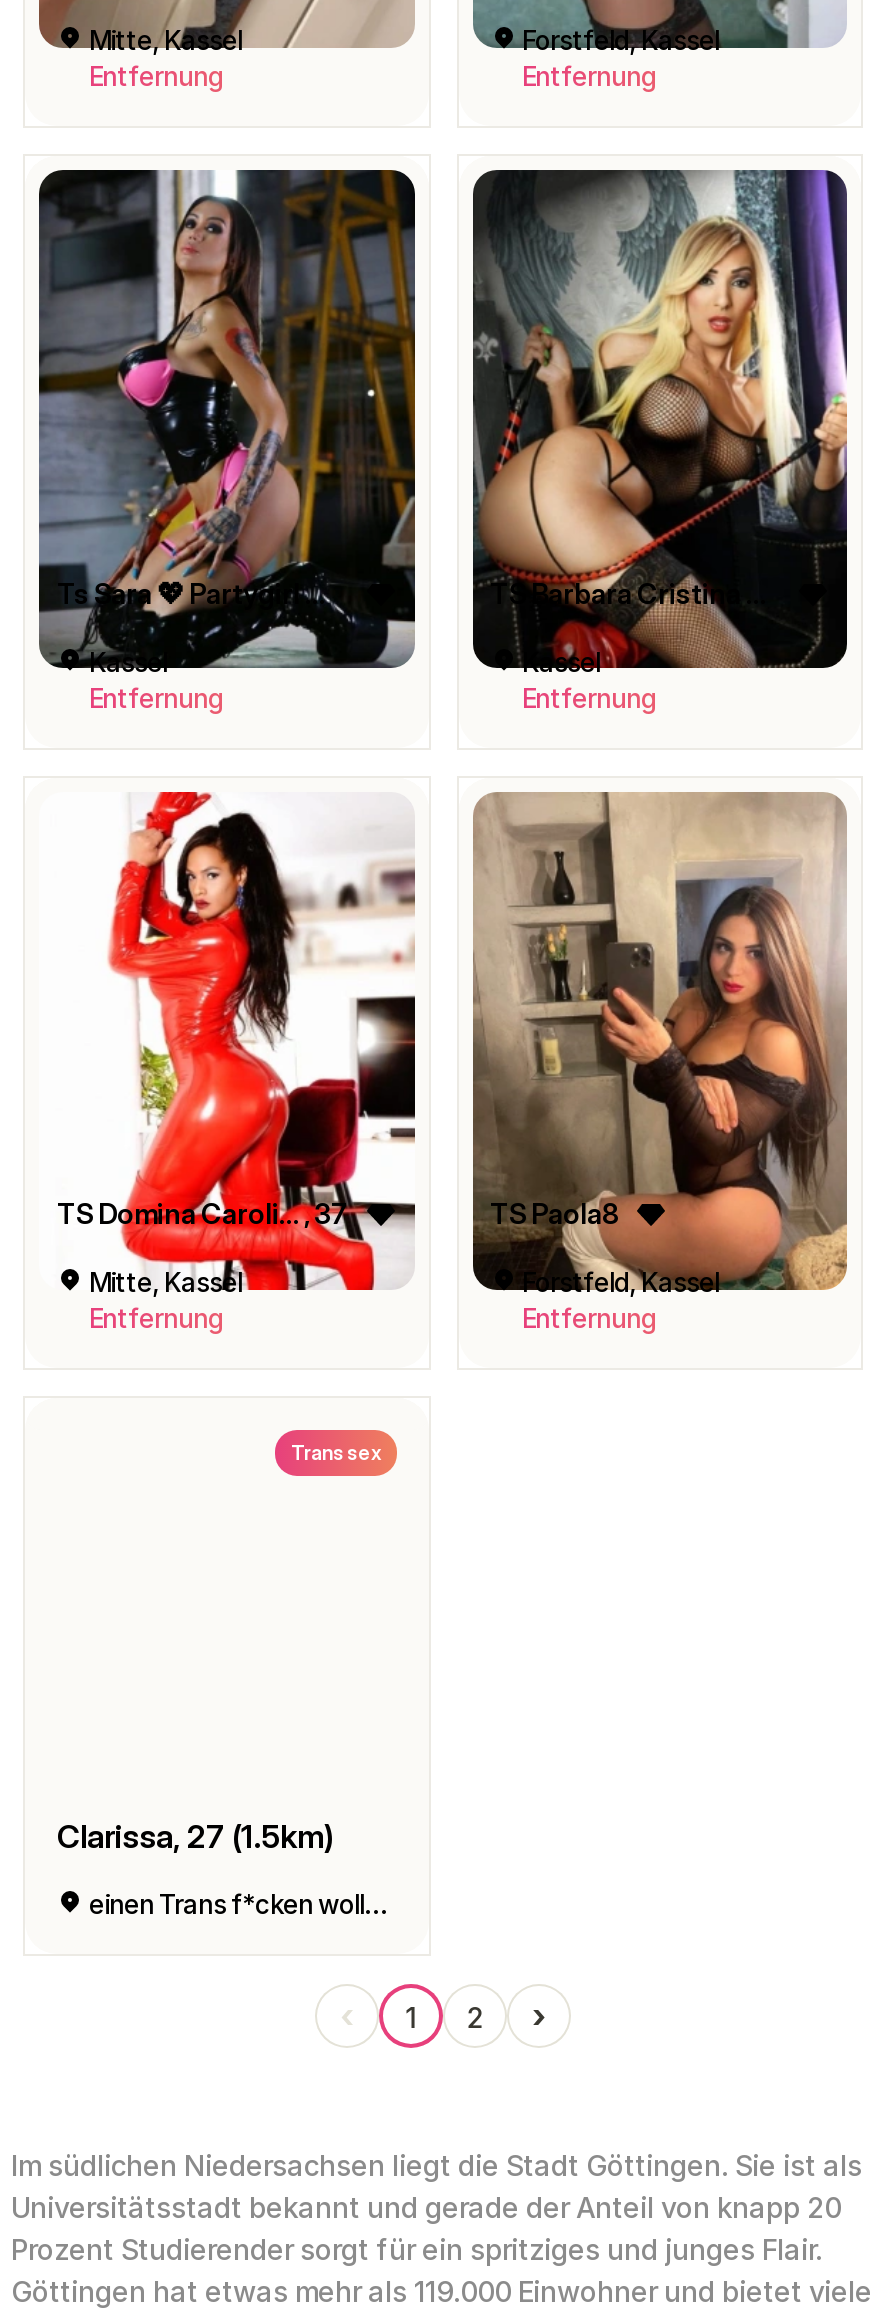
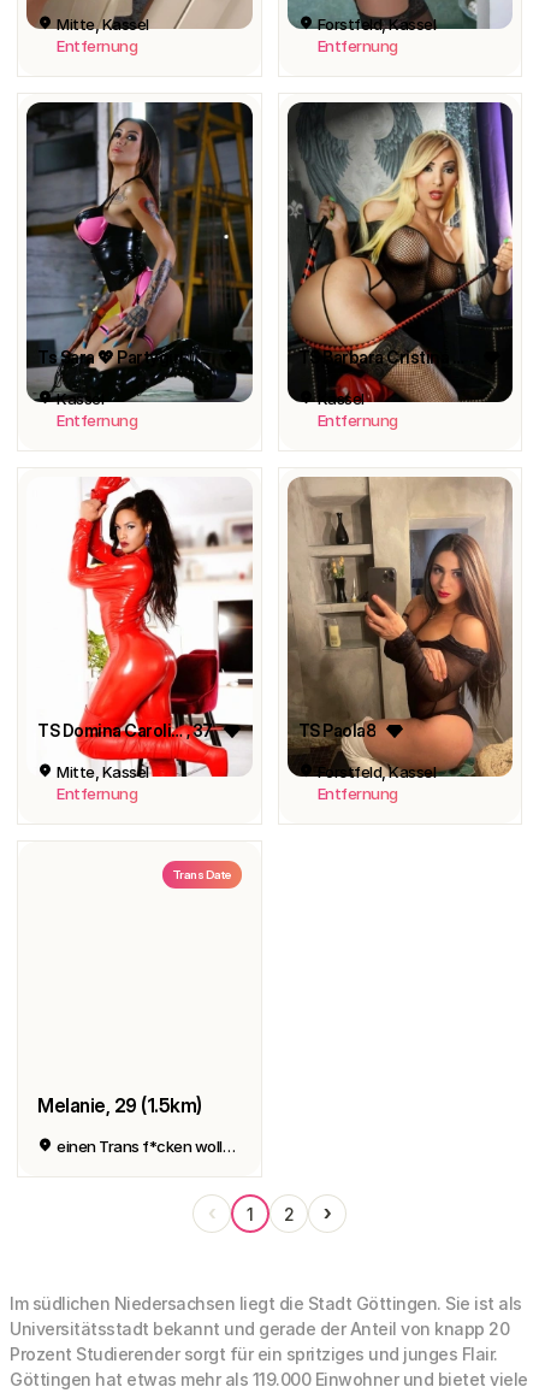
[291,1440,380,1464] Trans sex -> [171,867,232,881] Trans Date
[57,1815,333,1855] Clarissa, 27 (1.5km) -> [37,1093,202,1117] Melanie, 29 (1.5km)

